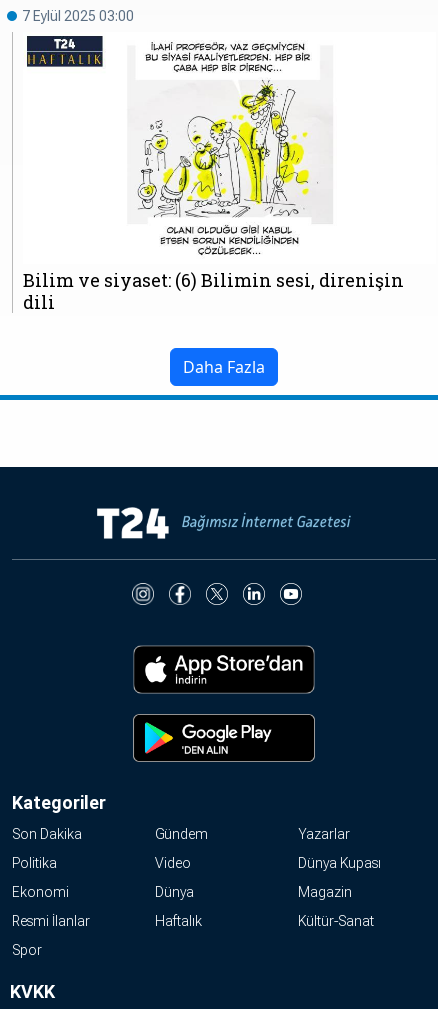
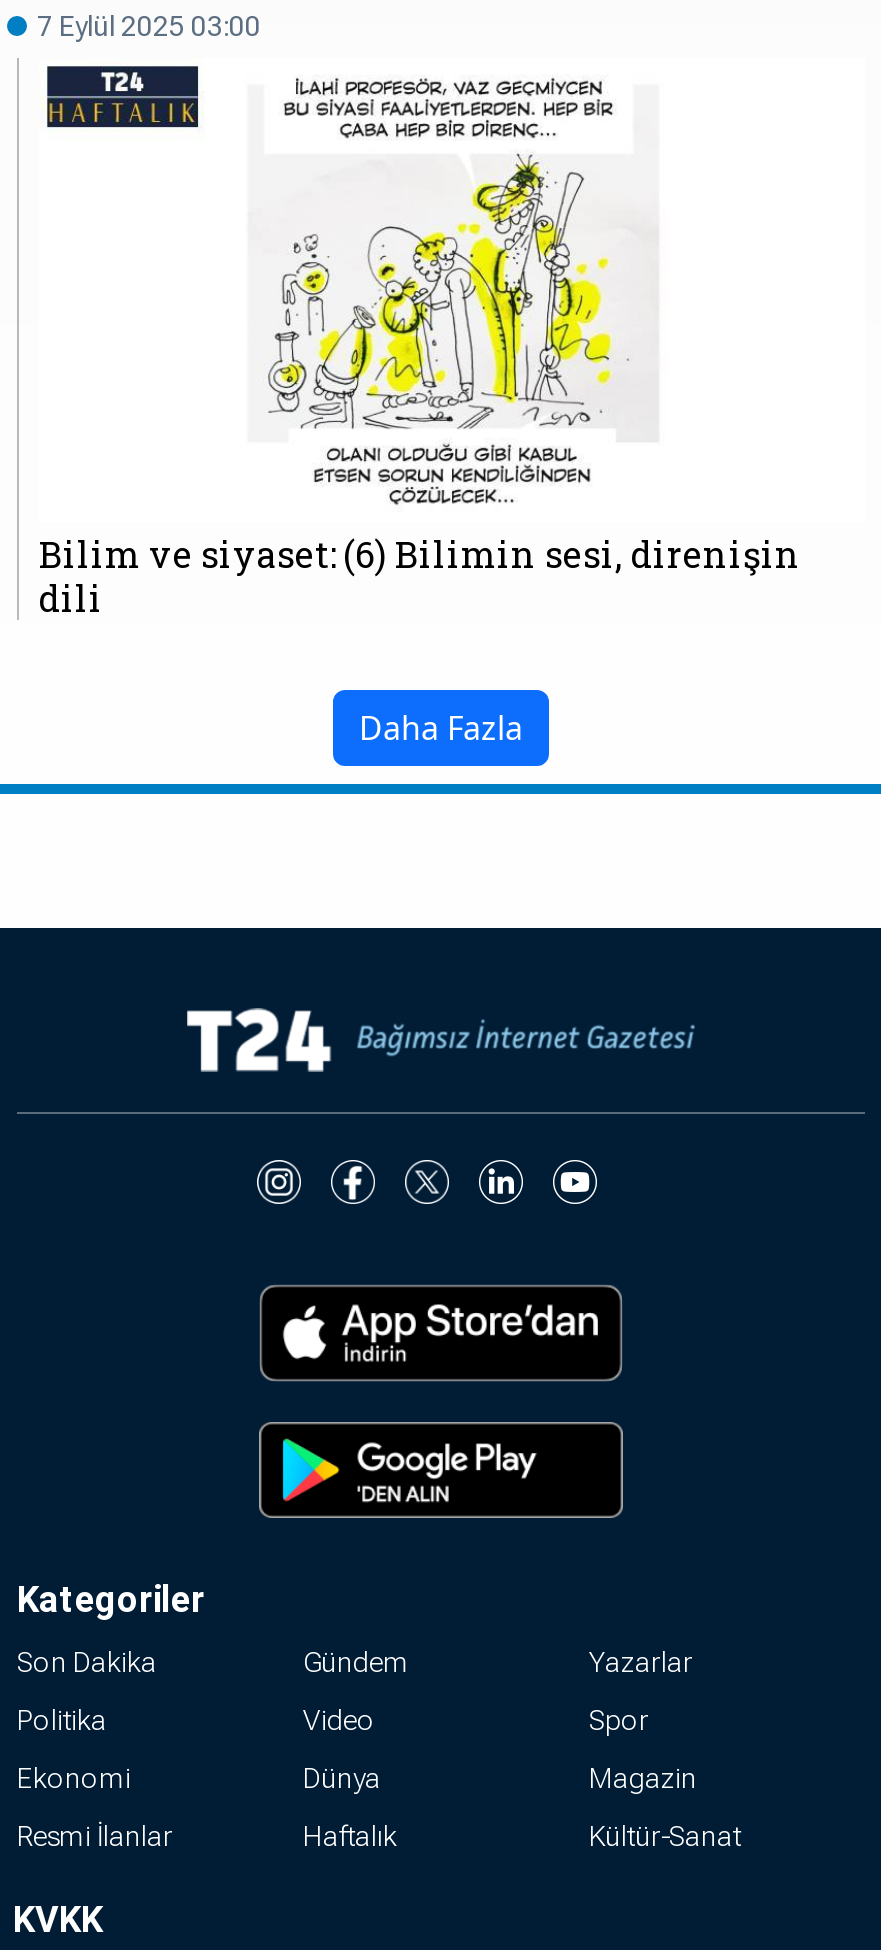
[298,854,381,870] Dünya Kupası -> none
moved [12,941,42,957] -> [589,1703,649,1735]: Spor

